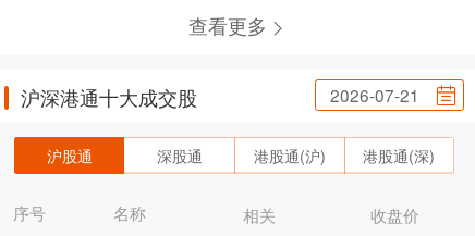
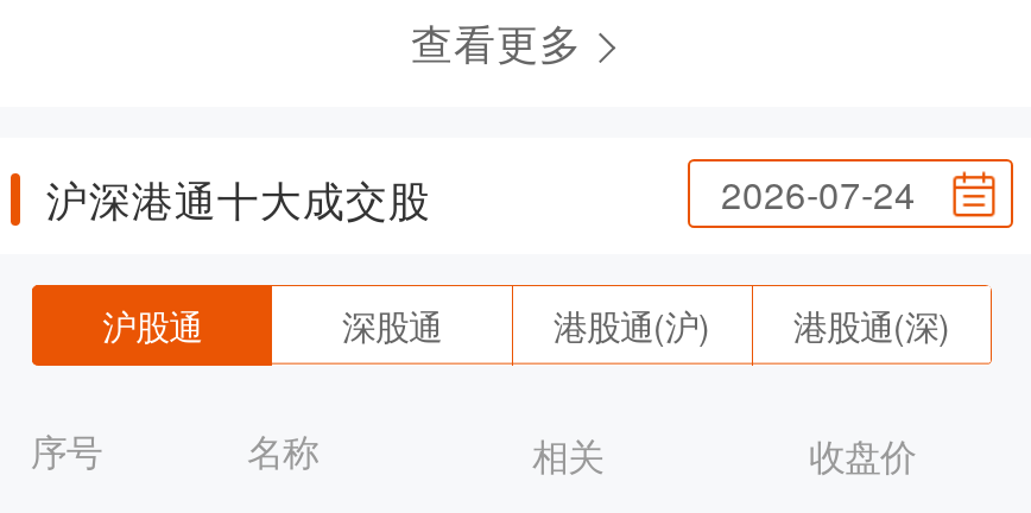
[330,83,419,107] 2026-07-21 -> [721,167,916,219] 2026-07-24

